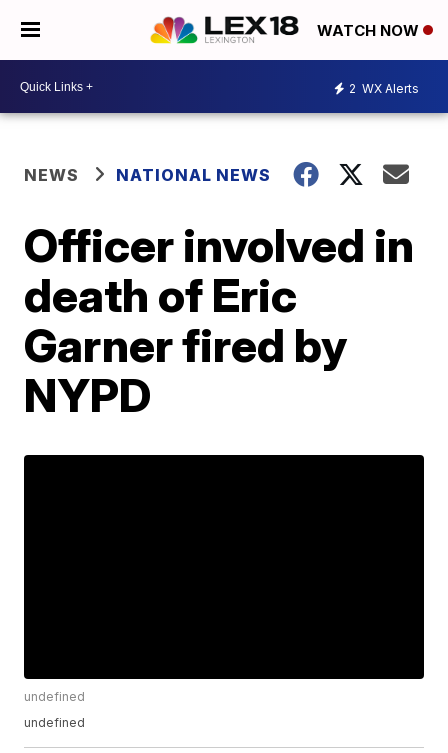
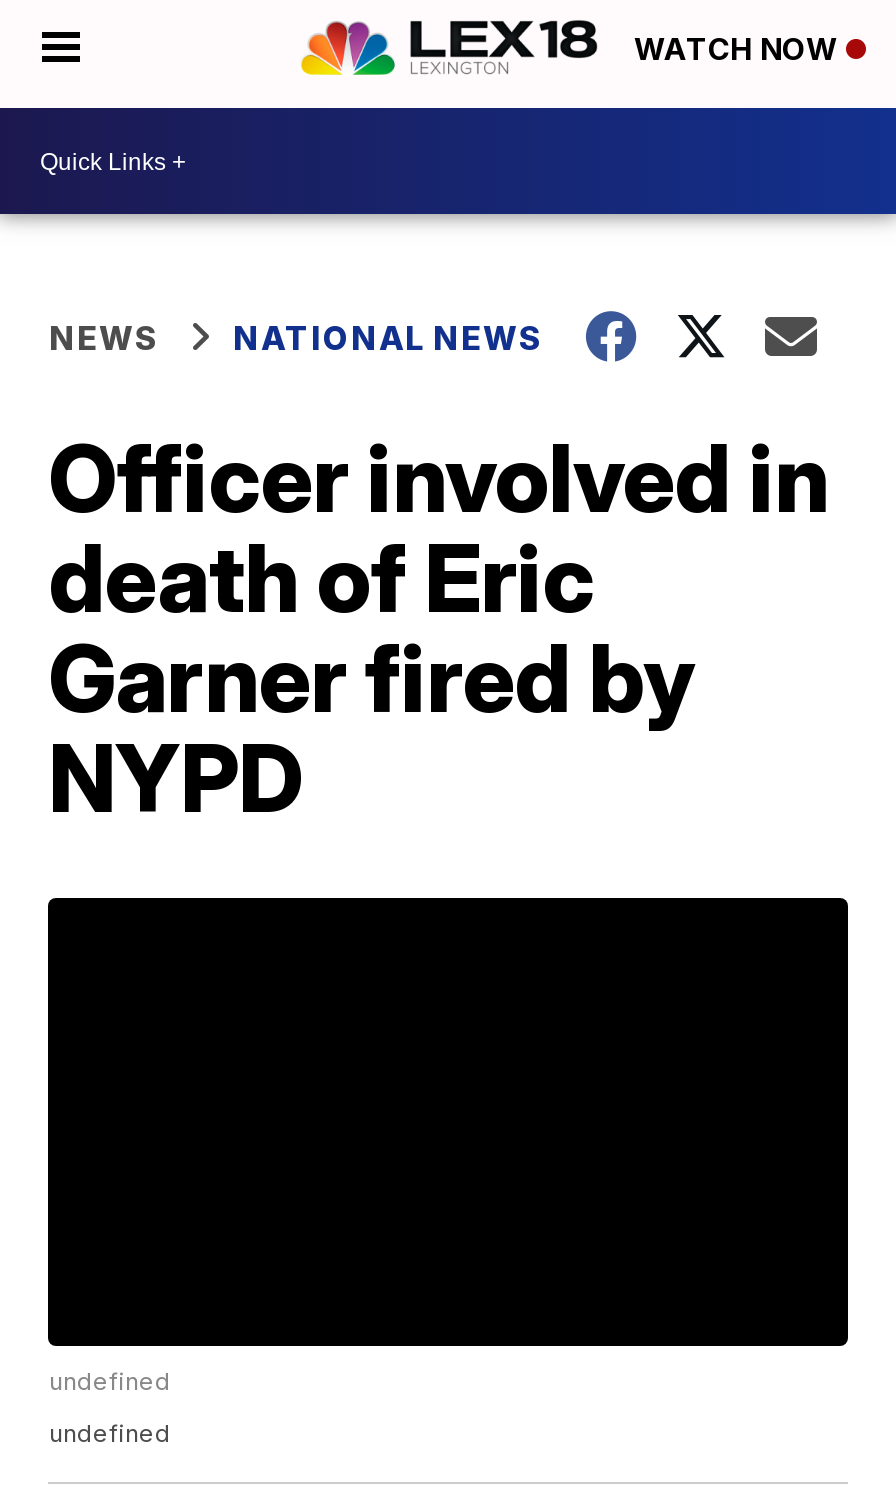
[349,80,419,95] 2 WX Alerts -> none

